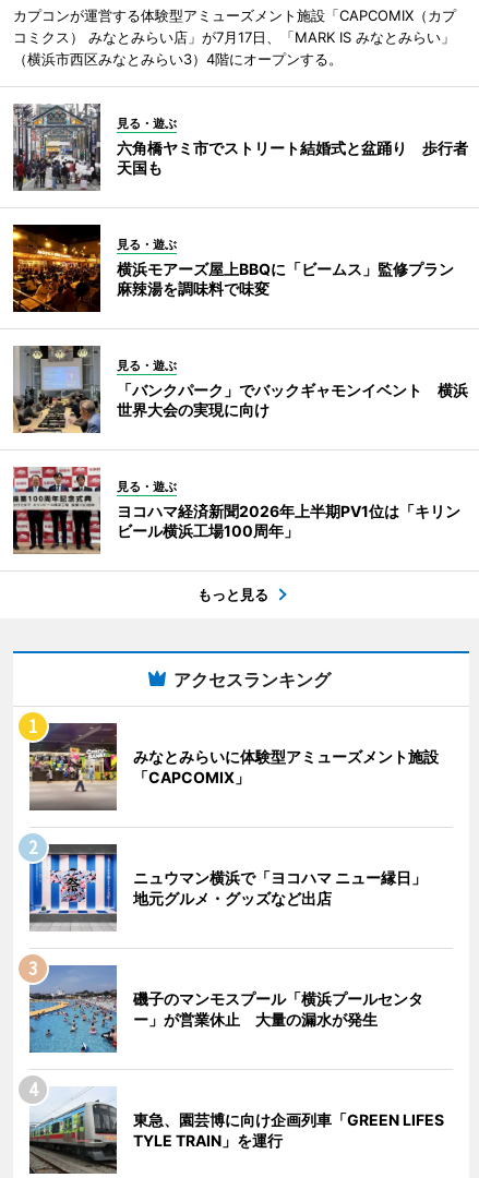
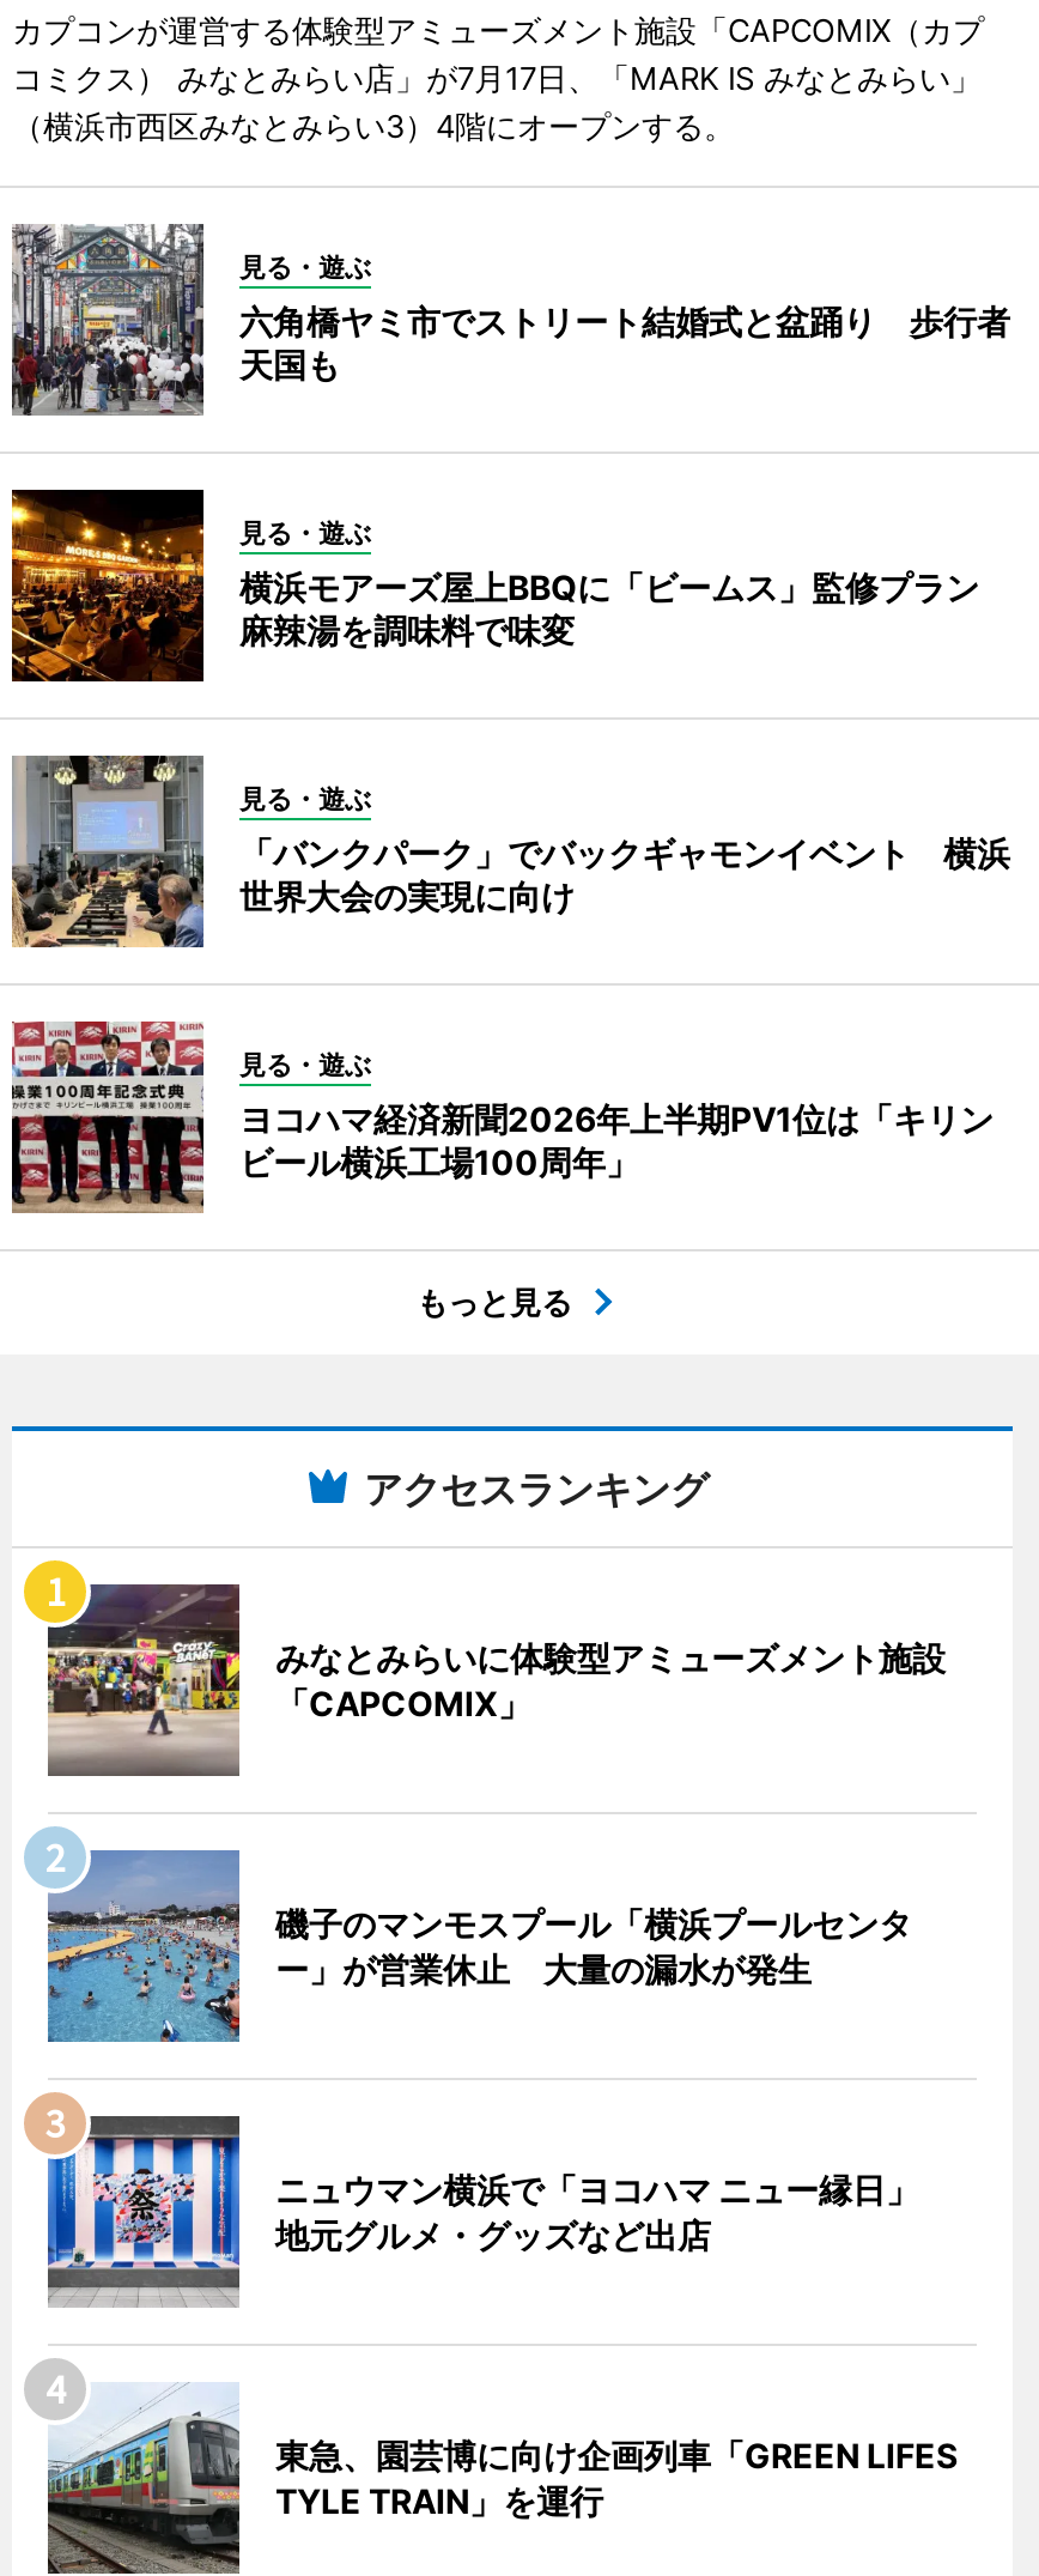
moved [22,834,442,931] -> [31,2095,953,2308]: [image] | ニュウマン横浜で「ヨコハマ ニュー縁日」 | 地元グルメ・グッズなど出店
moved [28,965,423,1053] -> [45,1848,912,2042]: [image] | 磯子のマンモスプール「横浜プールセンタ | ー」が営業休止 大量の漏水が発生

